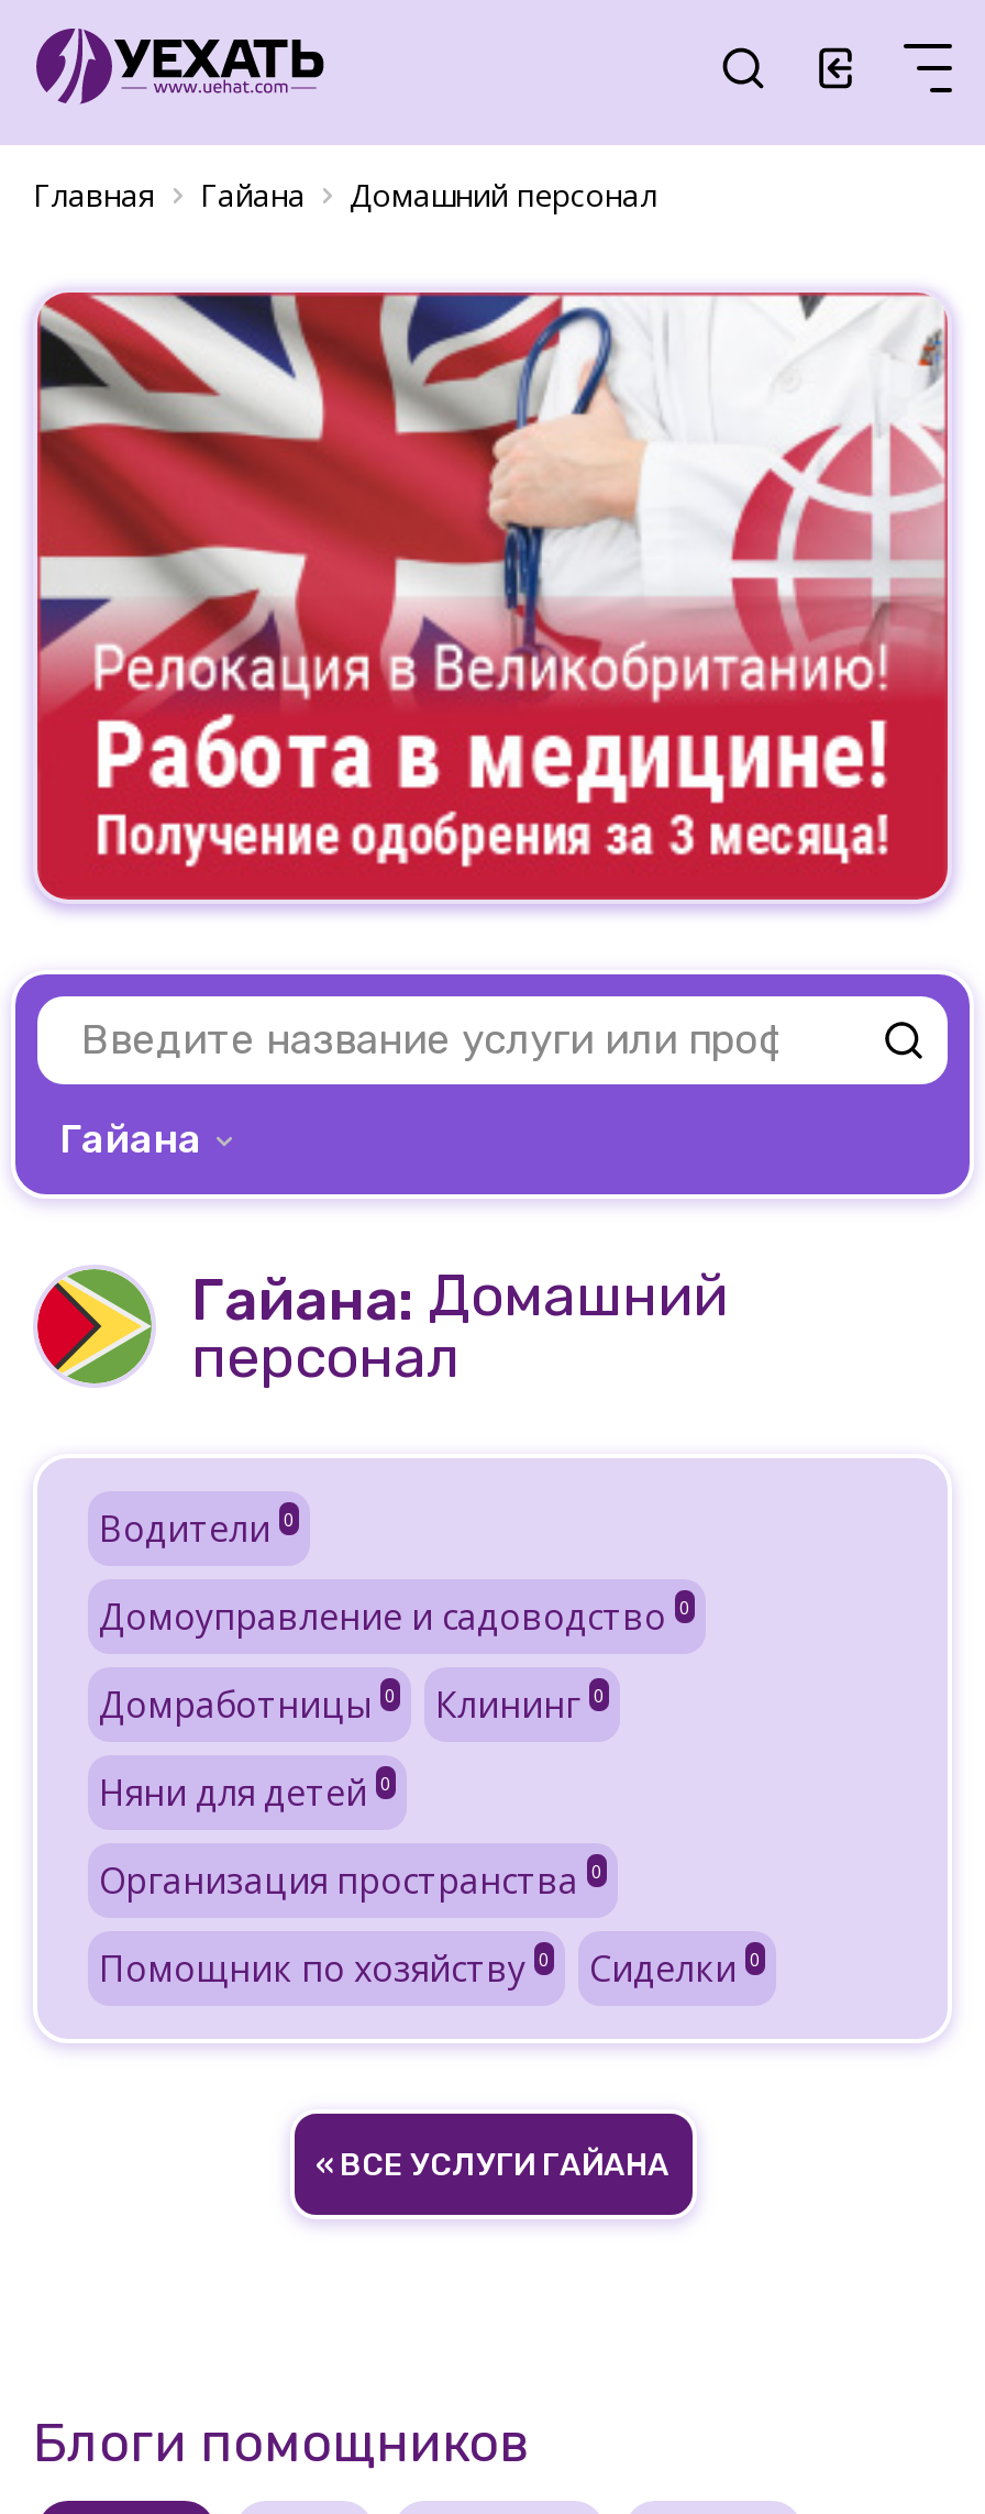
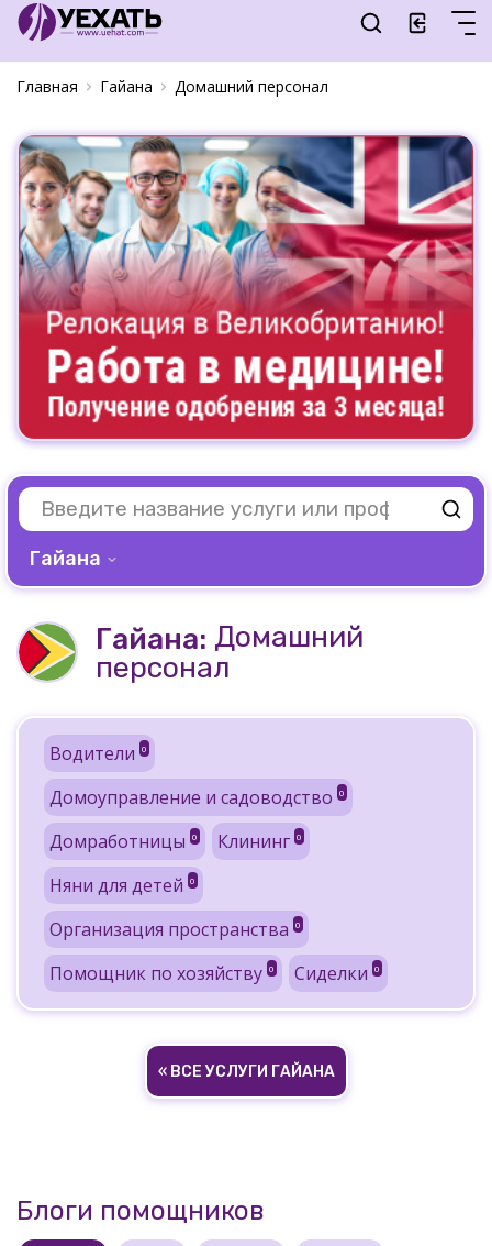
[37,293,948,706] [image] -> [19,135,473,341] [image]

